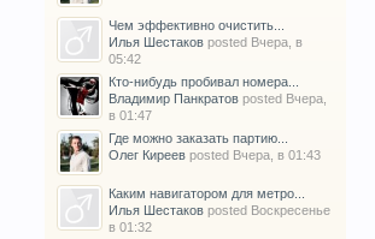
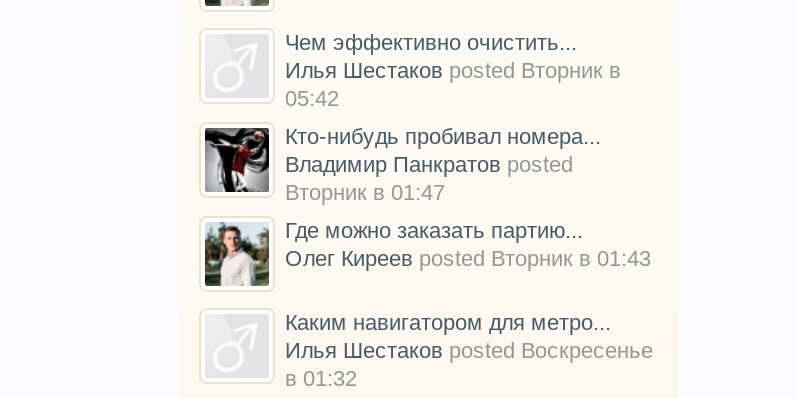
[109,35,303,49] Илья Шестаков posted Вчера, в -> [285,58,621,82] Илья Шестаков posted Вторник в
[109,92,327,123] Владимир Панкратов posted Вчера, | в 01:47 -> [285,152,573,204] Владимир Панкратов posted | Вторник в 01:47
[109,148,321,162] Олег Киреев posted Вчера, в 01:43 -> [285,246,651,270] Олег Киреев posted Вторник в 01:43

